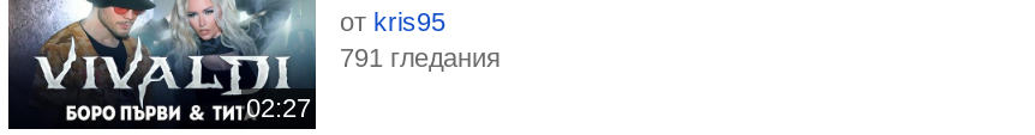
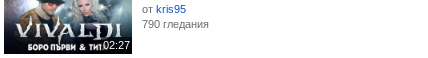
[340,43,501,72] 791 гледания -> [142,18,209,30] 790 гледания

